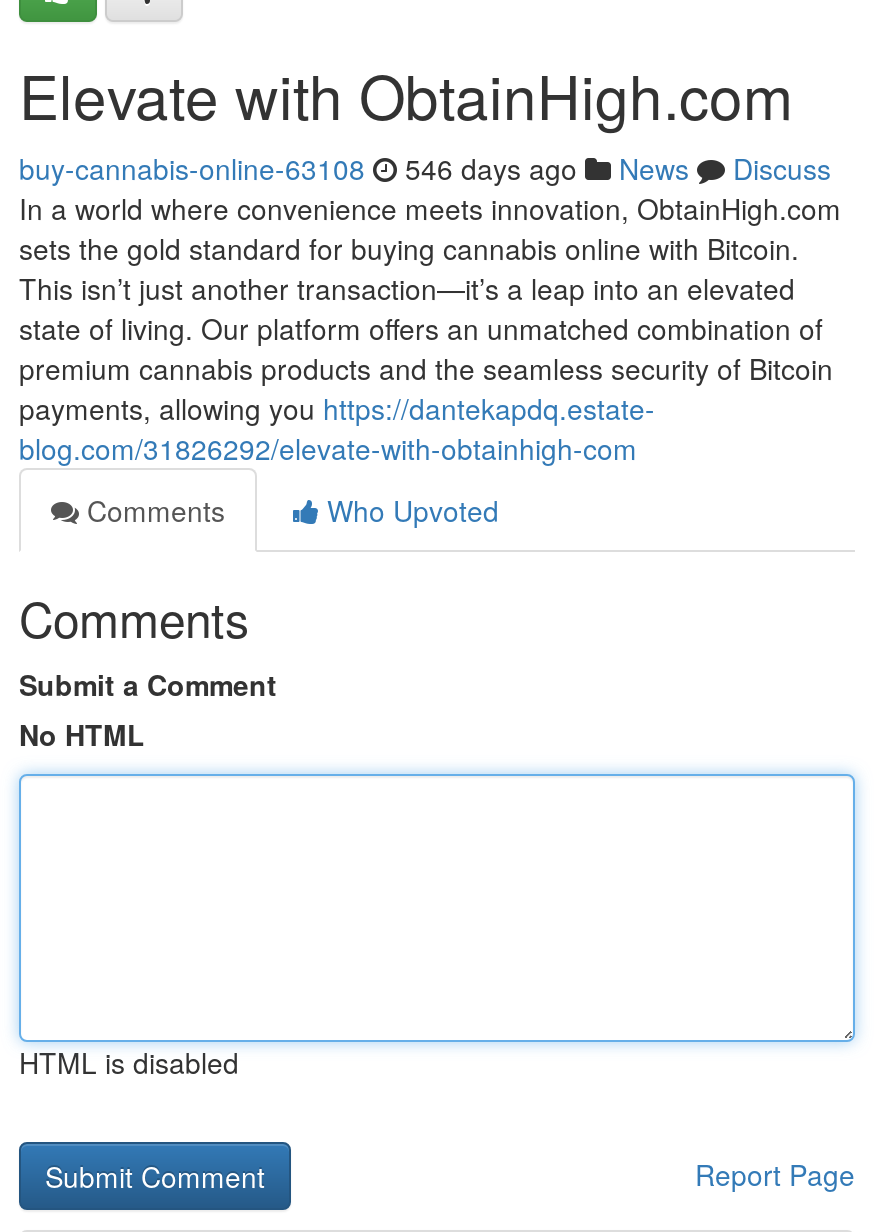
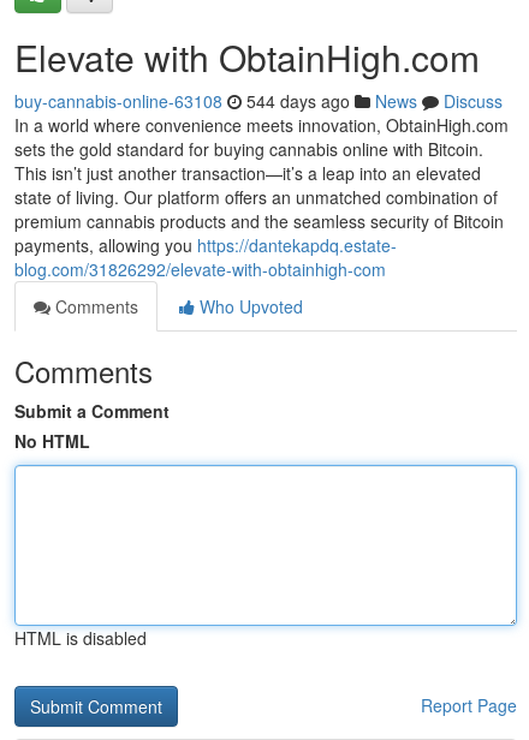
[19,148,831,188] buy-cannabis-online-63108 546 days ago News Discuss -> [14,89,503,113] buy-cannabis-online-63108 544 days ago News Discuss

